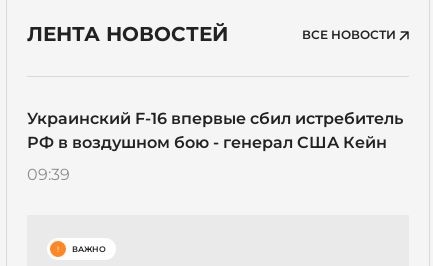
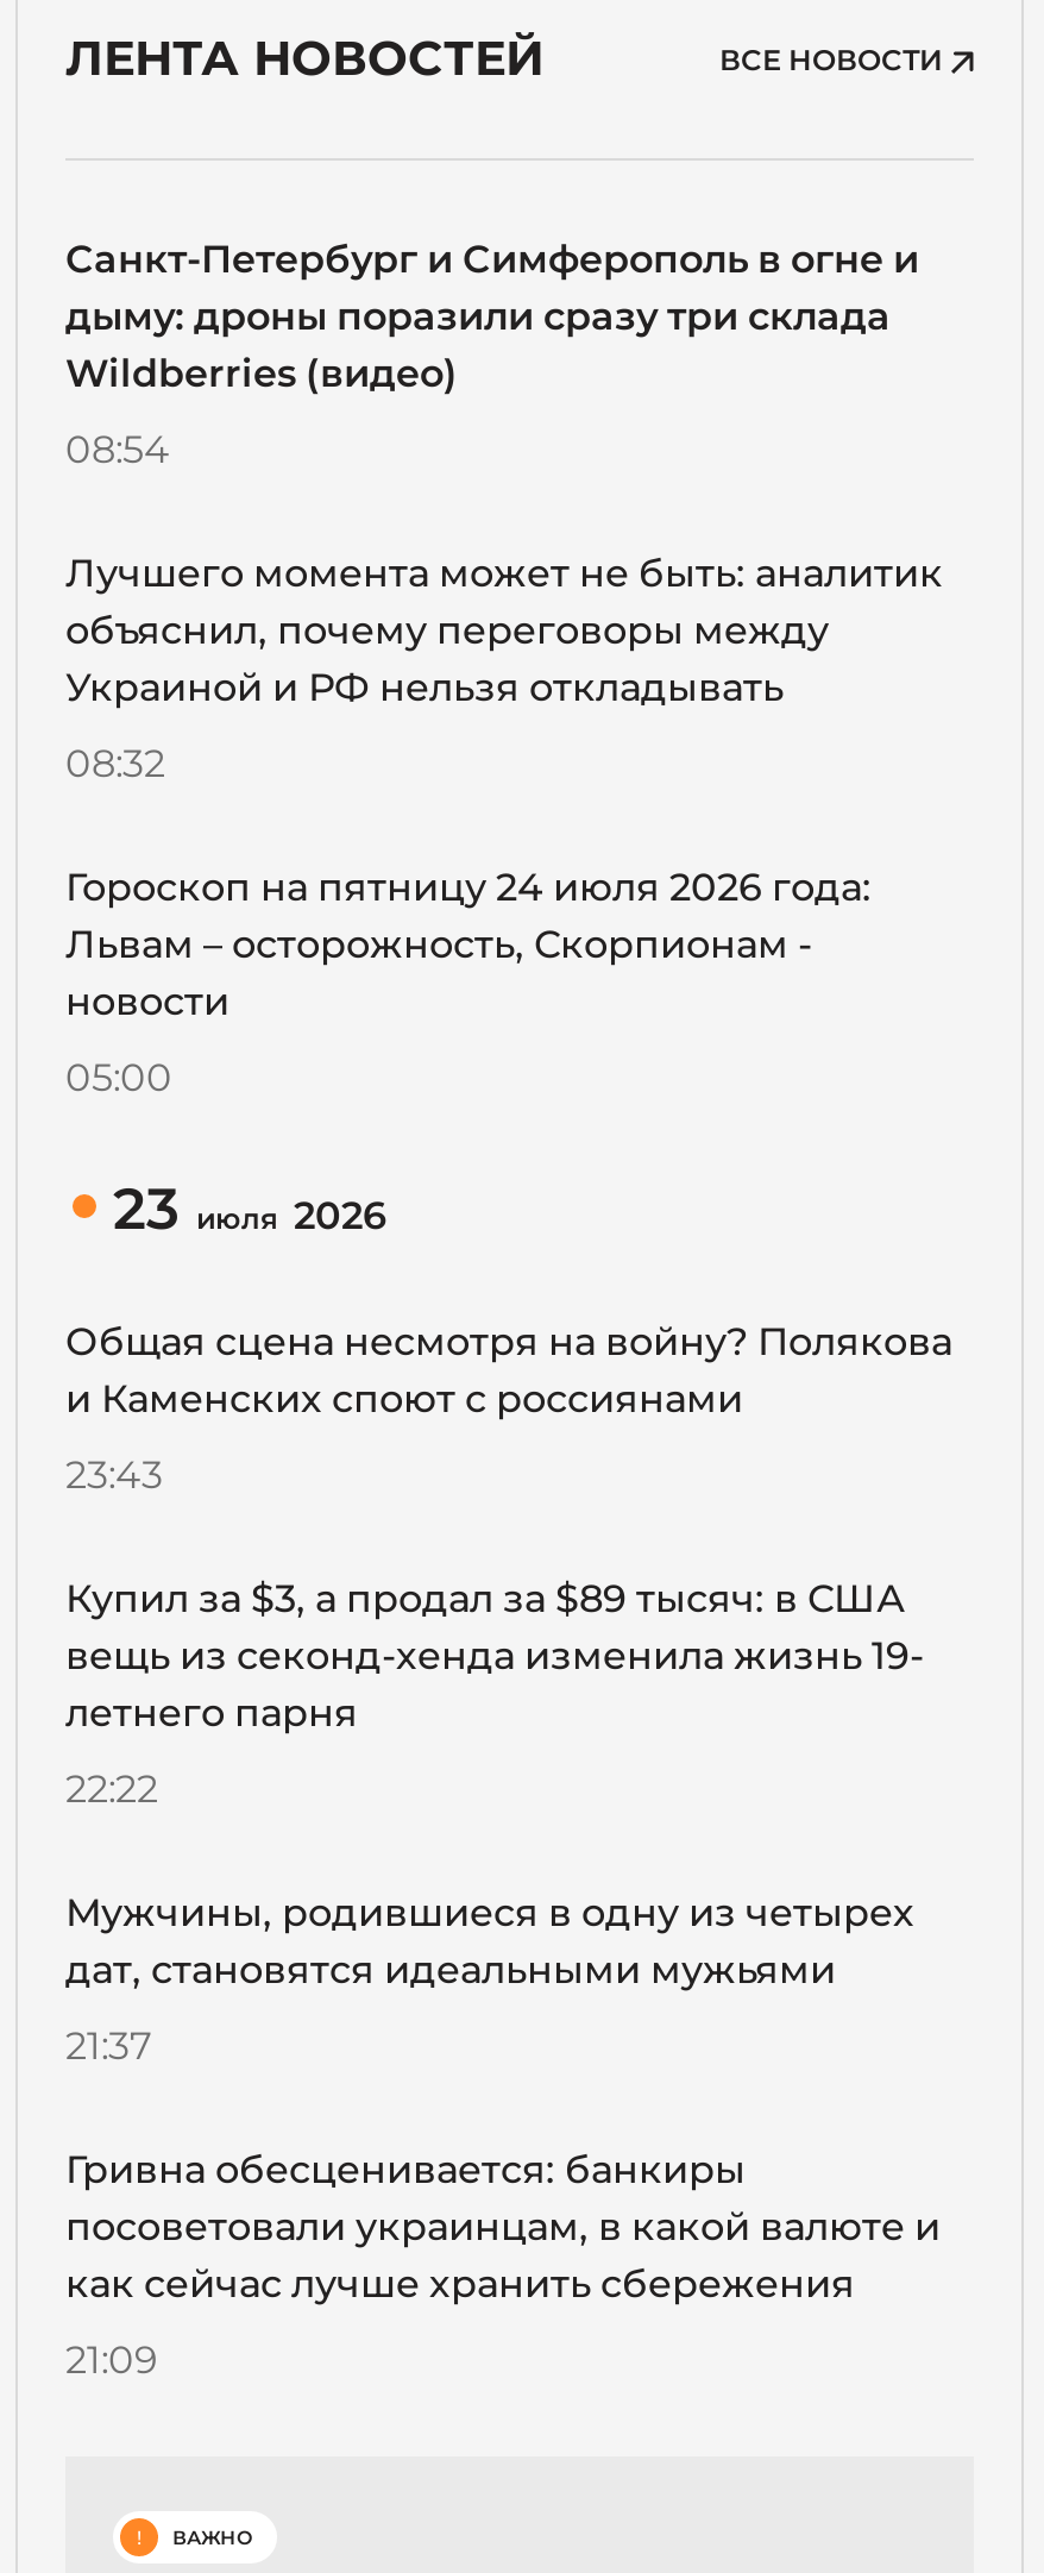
[27,109,403,184] Украинский F-16 впервые сбил истребитель | РФ в воздушном бою - генерал США Кейн | 09:39 -> [65,237,952,2383] Санкт-Петербург и Симферополь в огне и | дыму: дроны поразили сразу три склада | Wildberries (видео) | 08:54 | Лучшего момента может не быть: аналитик | объяснил, почему переговоры между | Украиной и РФ нельзя откладывать | 08:32 | Гороскоп на пятницу 24 июля 2026 года: | Львам – осторожность, Скорпионам - | новости | 05:00 | 23 июля 2026 | Общая сцена несмотря на войну? Полякова | и Каменских споют с россиянами | 23:43 | Купил за $3, а продал за $89 тысяч: в США | вещь из секонд-хенда изменила жизнь 19- | летнего парня | 22:22 | Мужчины, родившиеся в одну из четырех | дат, становятся идеальными мужьями | 21:37 | Гривна обесценивается: банкиры | посоветовали украинцам, в какой валюте и | как сейчас лучше хранить сбережения | 21:09

